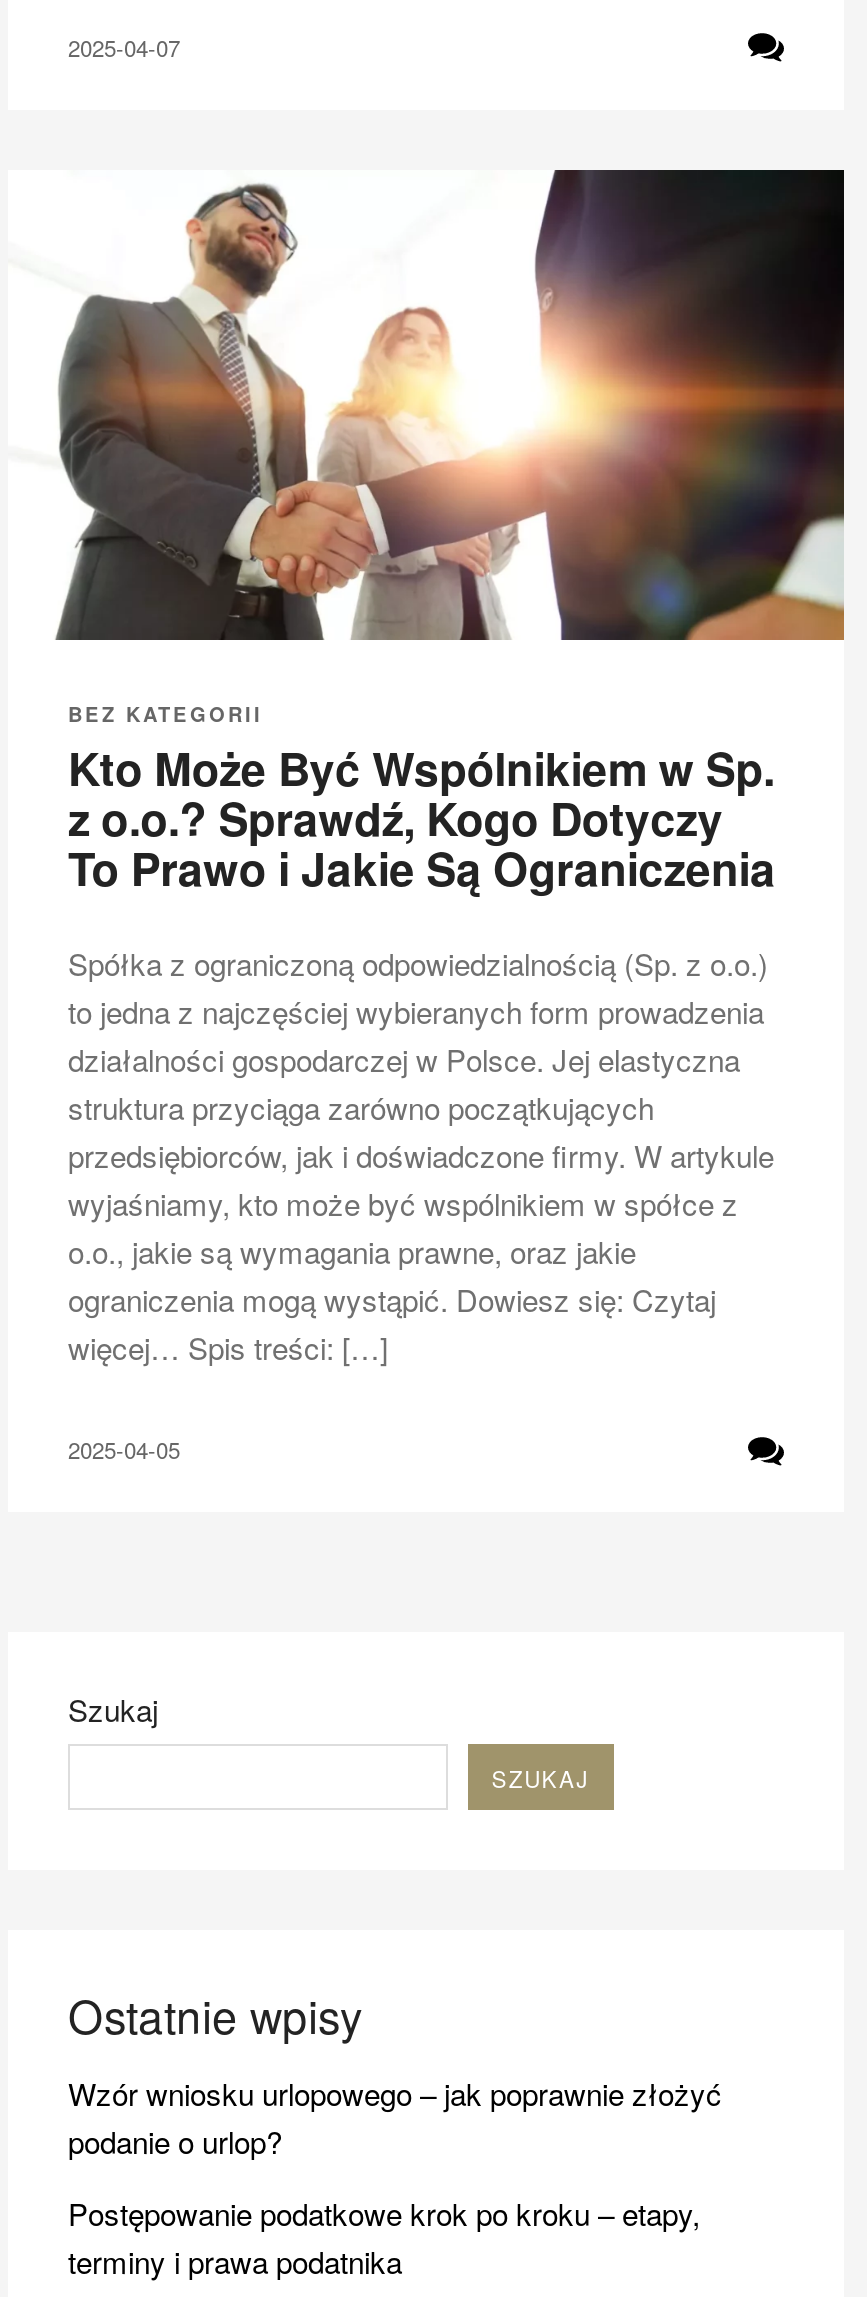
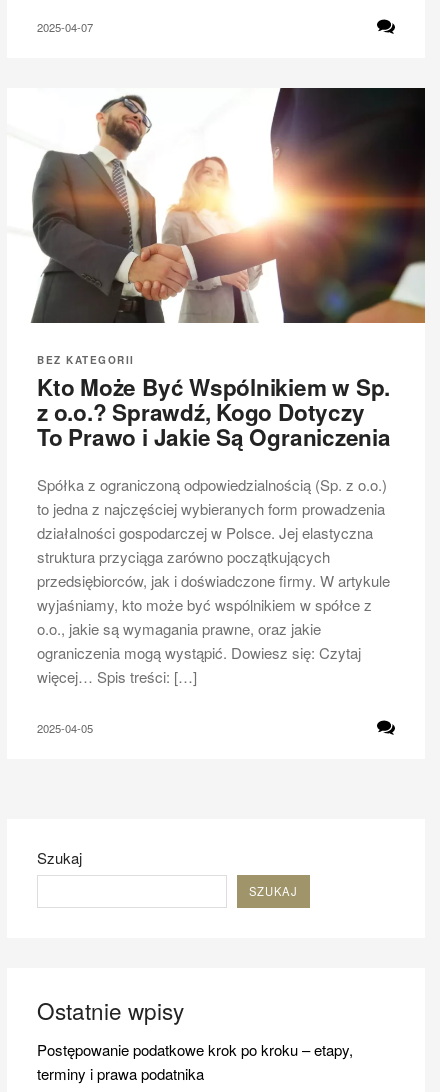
[68,2072,722,2162] Wzór wniosku urlopowego – jak poprawnie złożyć | podanie o urlop? -> none

